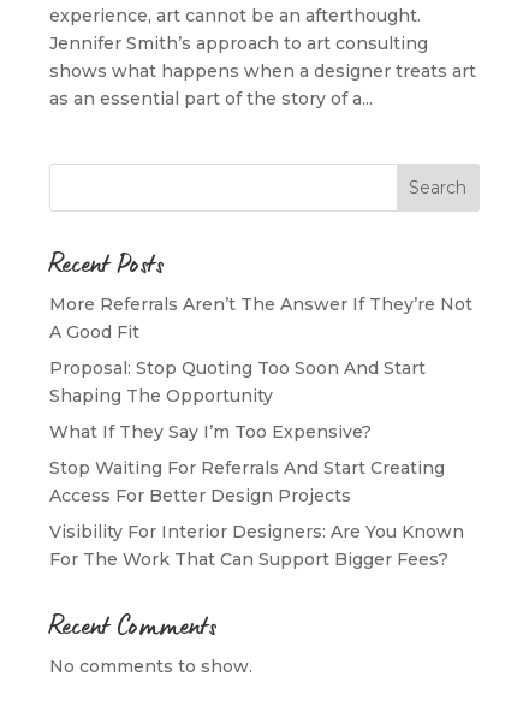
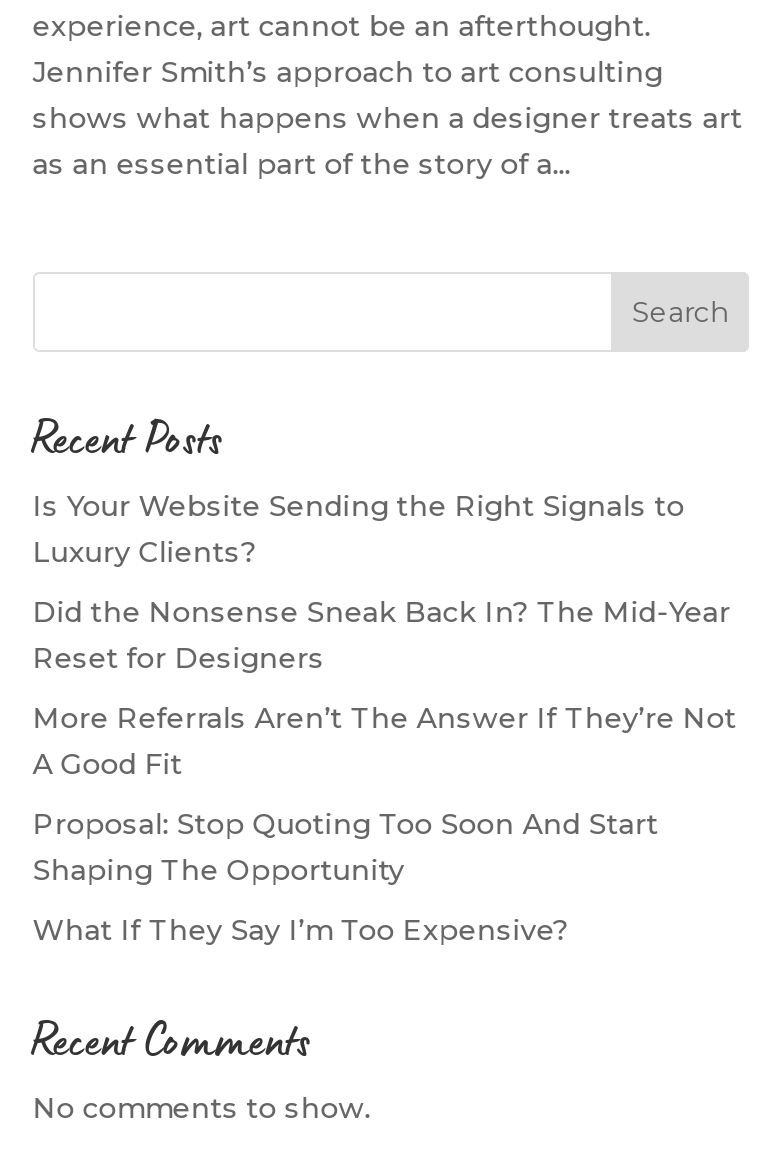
none -> [33,487,731,675] Is Your Website Sending the Right Signals to | Luxury Clients? | Did the Nonsense Sneak Back In? The Mid-Year | Reset for Designers
moved [49,293,472,442] -> [33,699,737,947]: More Referrals Aren’t The Answer If They’re Not | A Good Fit | Proposal: Stop Quoting Too Soon And Start | Shaping The Opportunity | What If They Say I’m Too Expensive?
[49,457,464,570] Stop Waiting For Referrals And Start Creating | Access For Better Design Projects | Visibility For Interior Designers: Are You Known | For The Work That Can Support Bigger Fees? -> none

